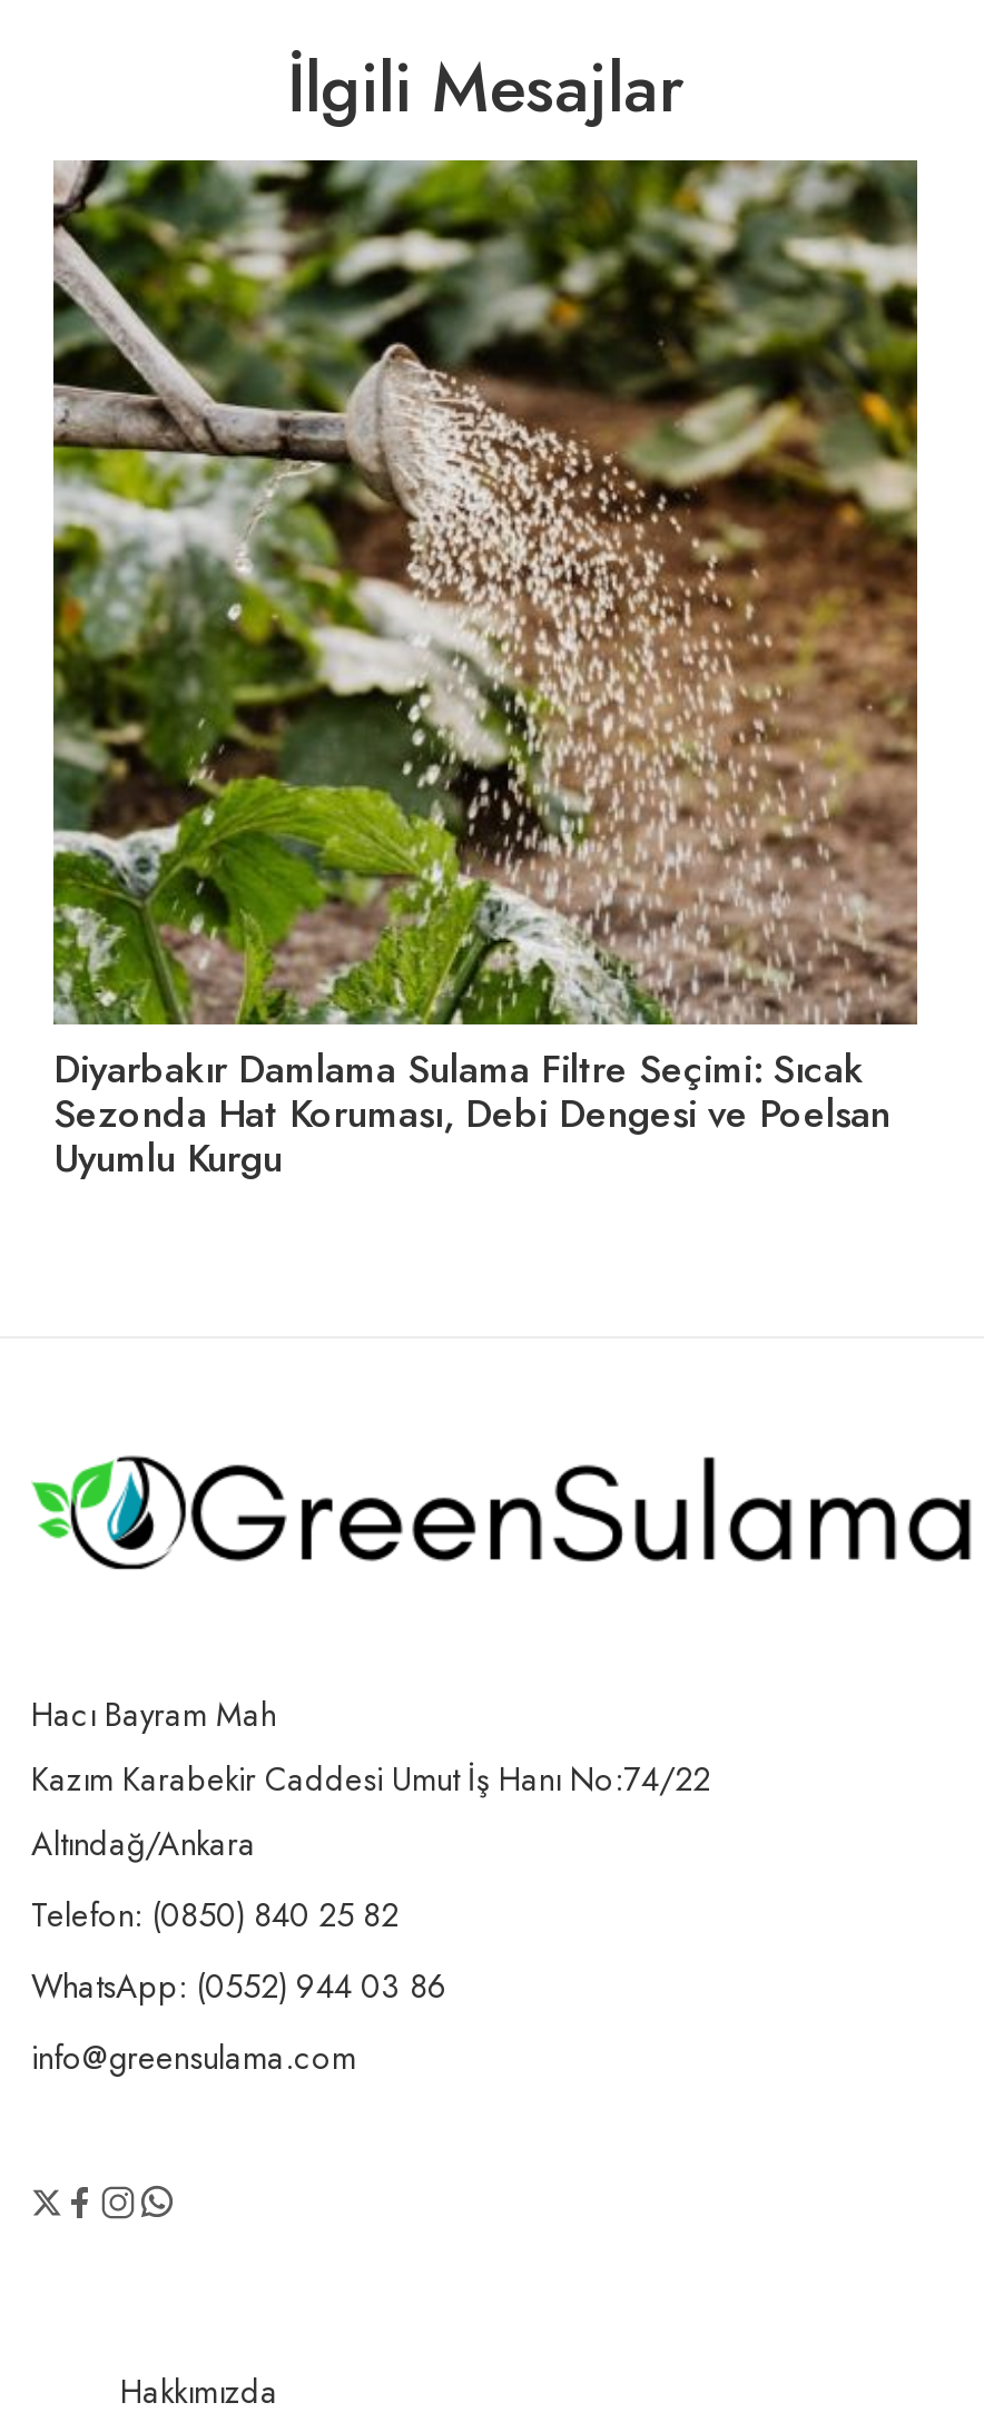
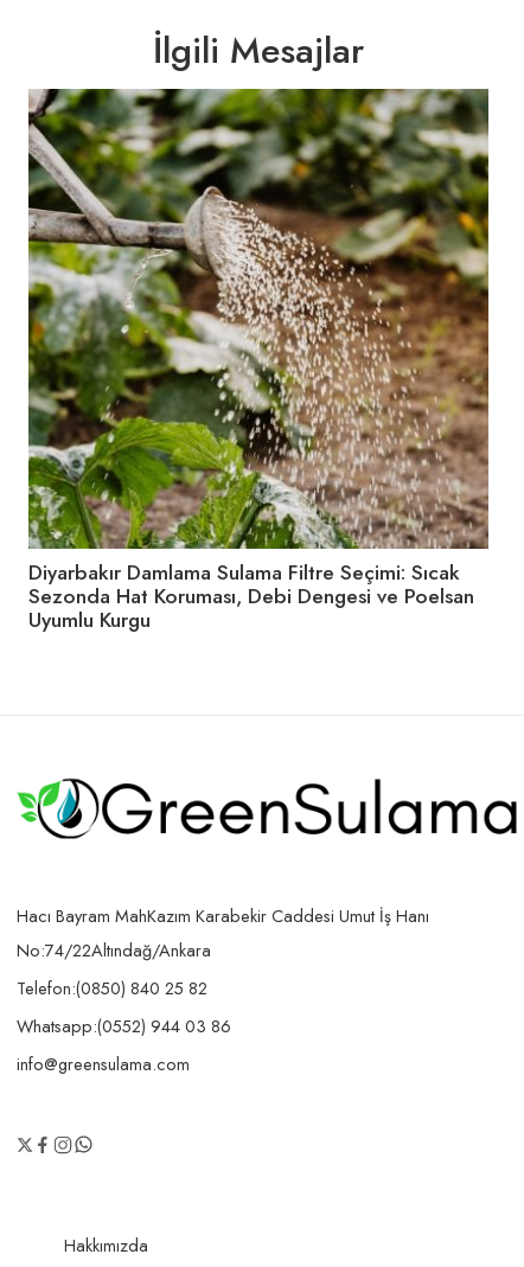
[31,1891,398,1938] Telefon: (0850) 840 25 82 -> [17,975,207,1000] Telefon:(0850) 840 25 82
[31,1962,447,2009] WhatsApp: (0552) 944 03 86 -> [17,1013,231,1038] Whatsapp:(0552) 944 03 86

